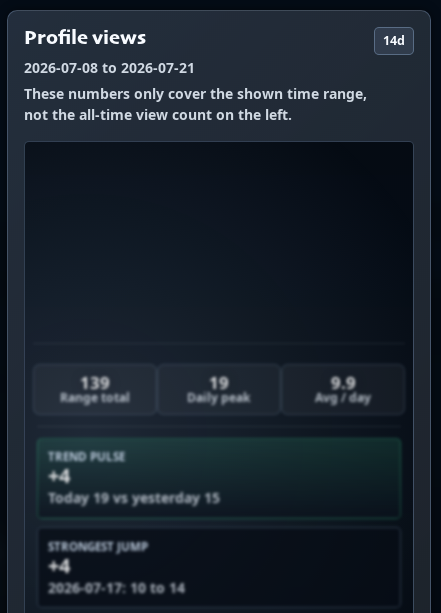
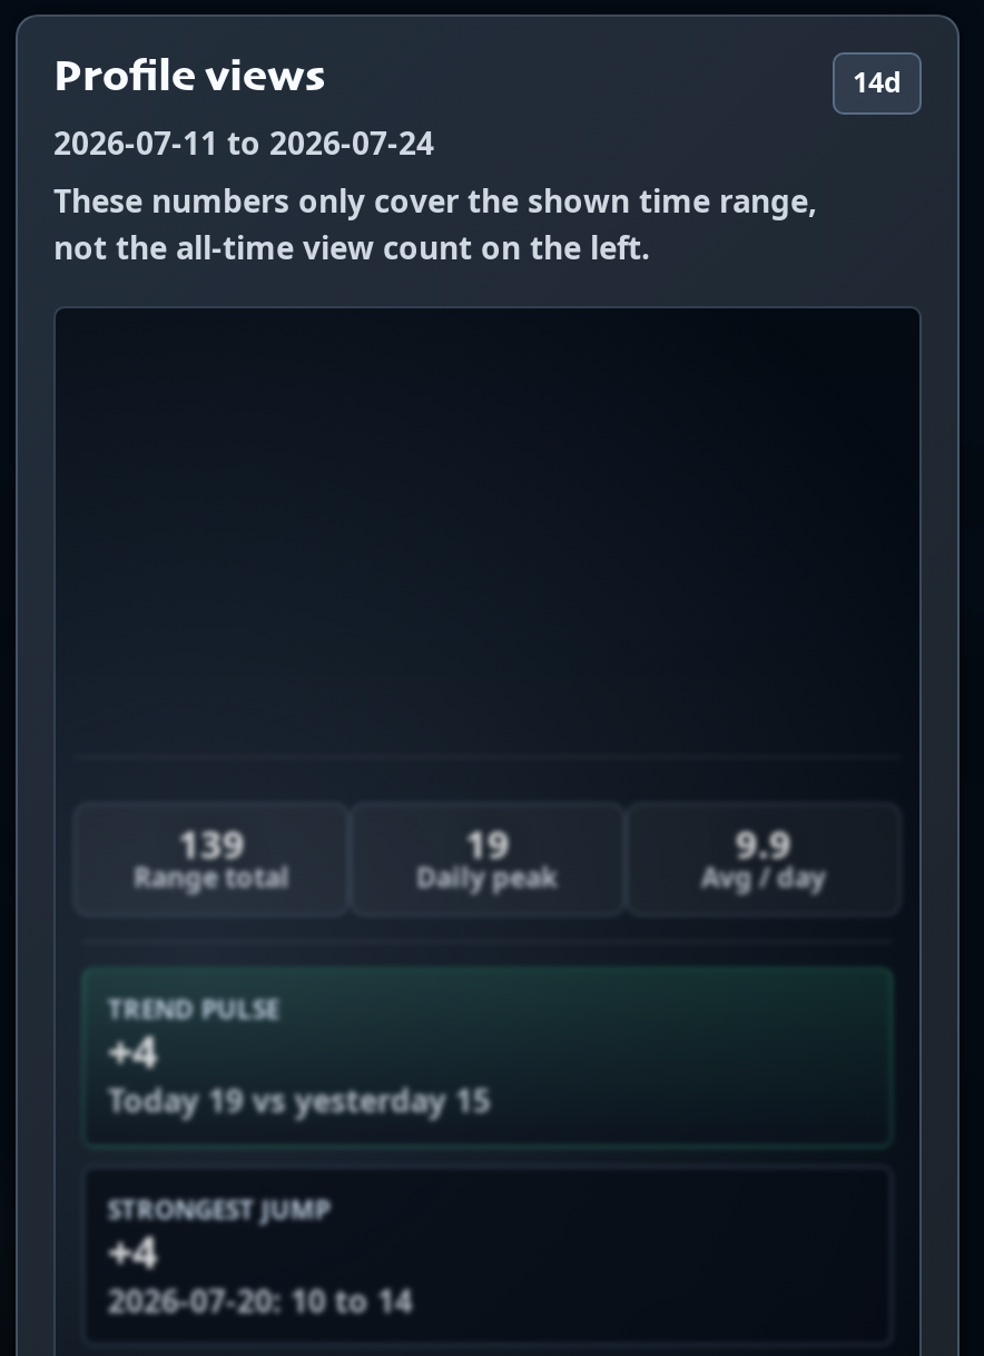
[24,58,195,77] 2026-07-08 to 2026-07-21 -> [53,121,434,164] 2026-07-11 to 2026-07-24
[48,577,185,596] 2026-07-17: 10 to 14 -> [108,1278,413,1320] 2026-07-20: 10 to 14

